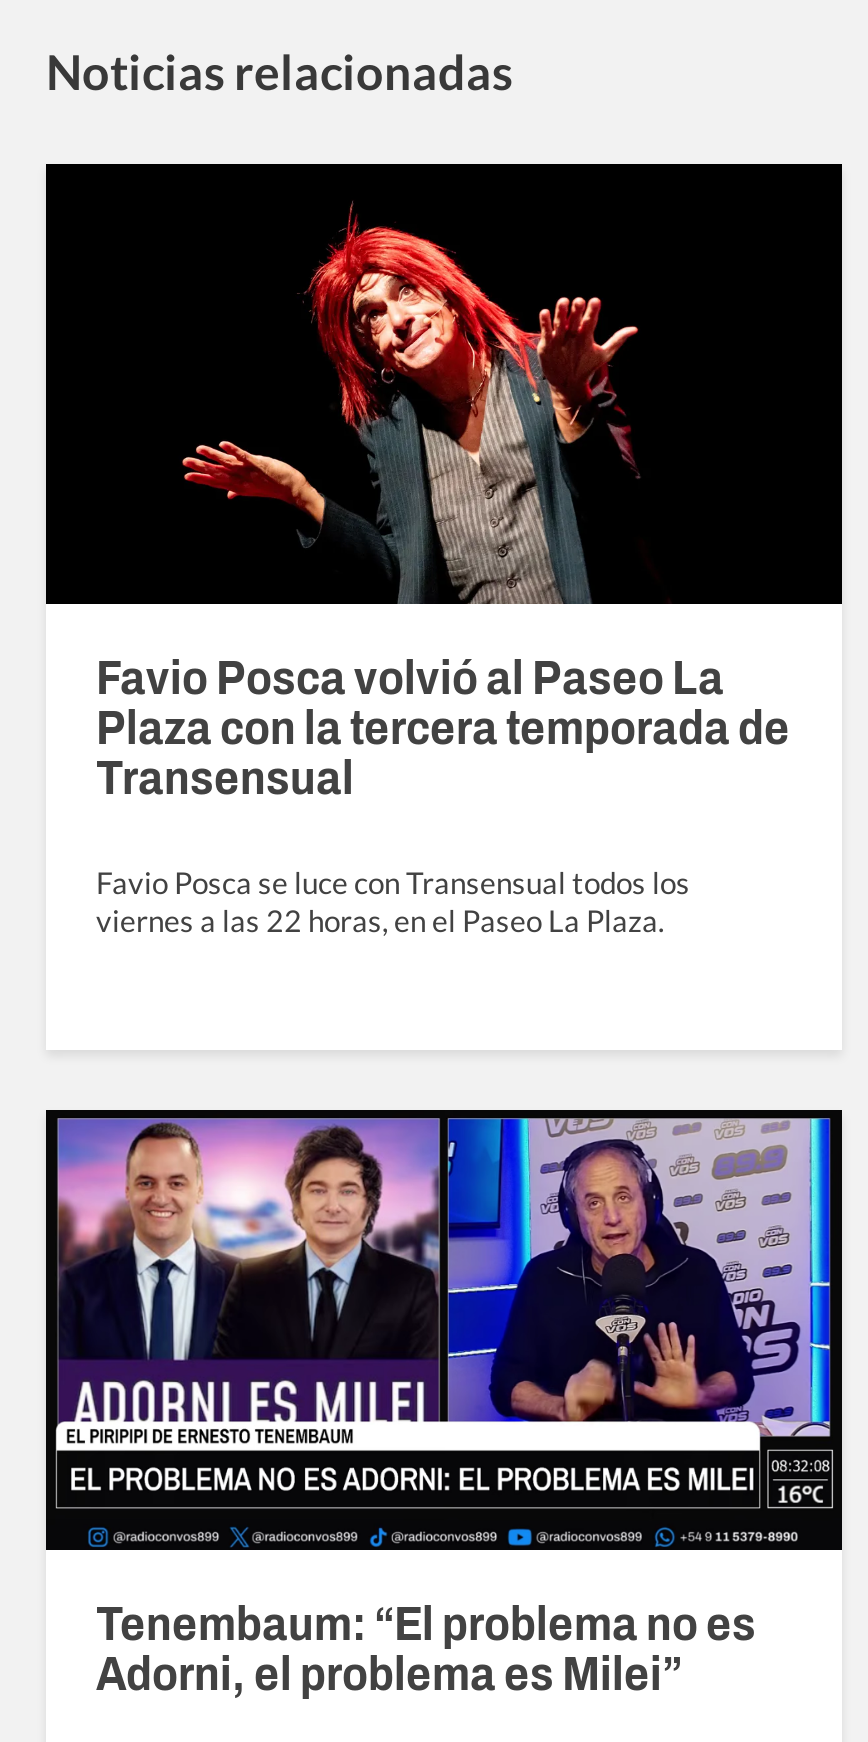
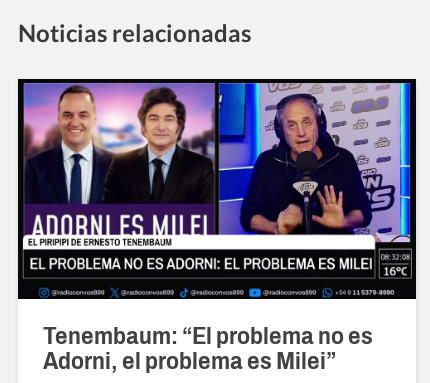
[56,172,834,938] [image] | Favio Posca volvió al Paseo La | Plaza con la tercera temporada de | Transensual | Favio Posca se luce con Transensual todos los | viernes a las 22 horas, en el Paseo La Plaza. -> none

